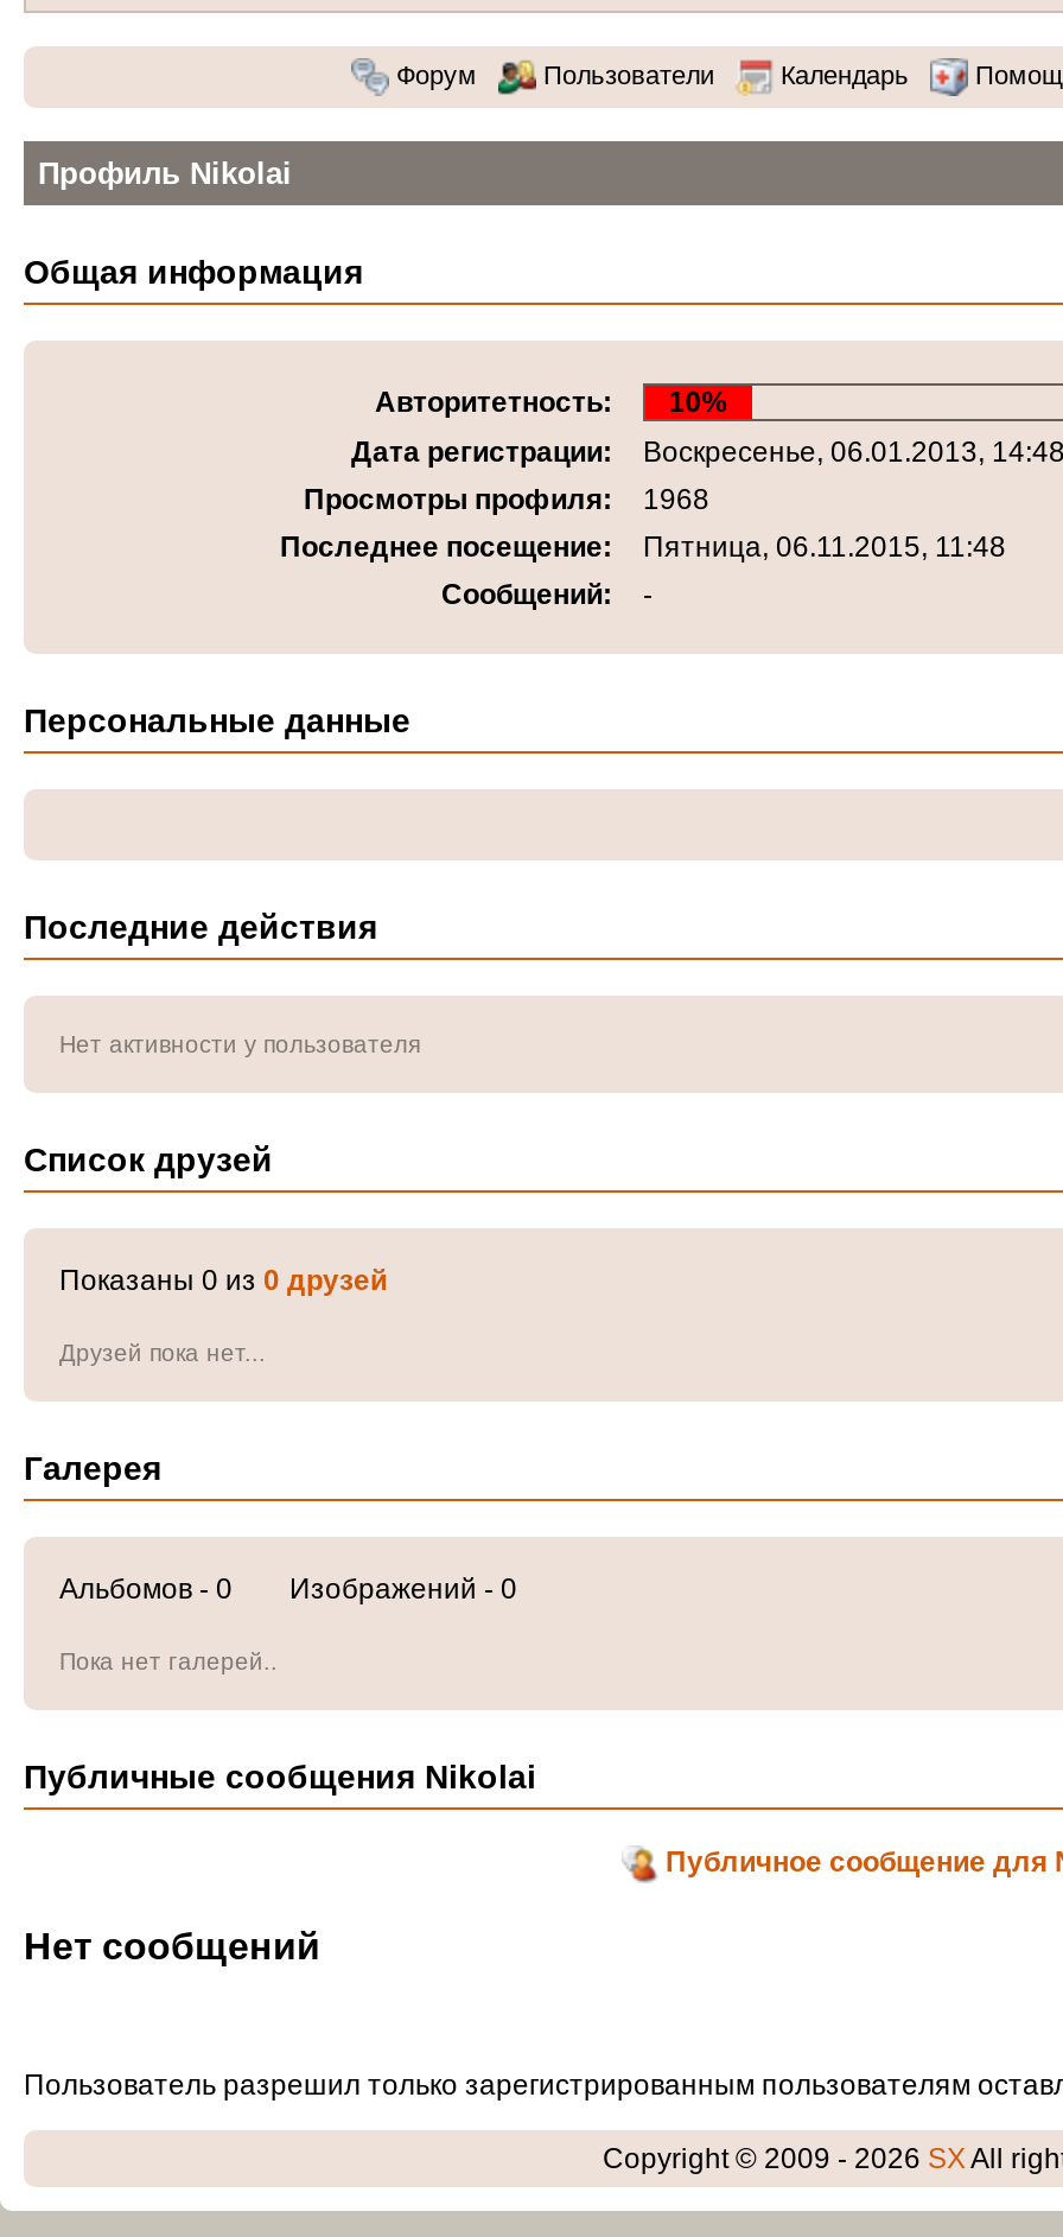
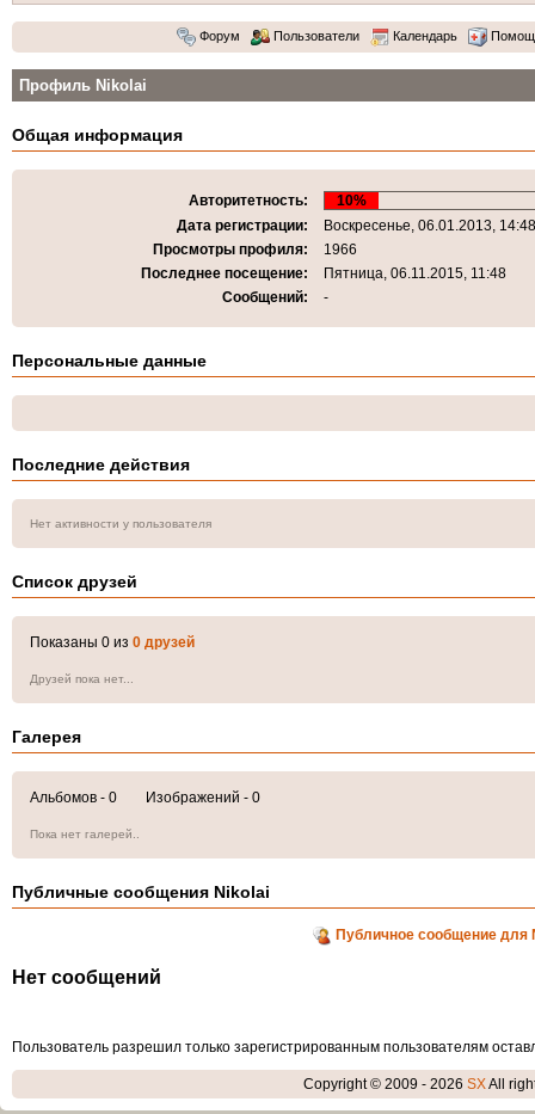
[304,483,709,516] Просмотры профиля: 1968 -> [153,241,357,258] Просмотры профиля: 1966

